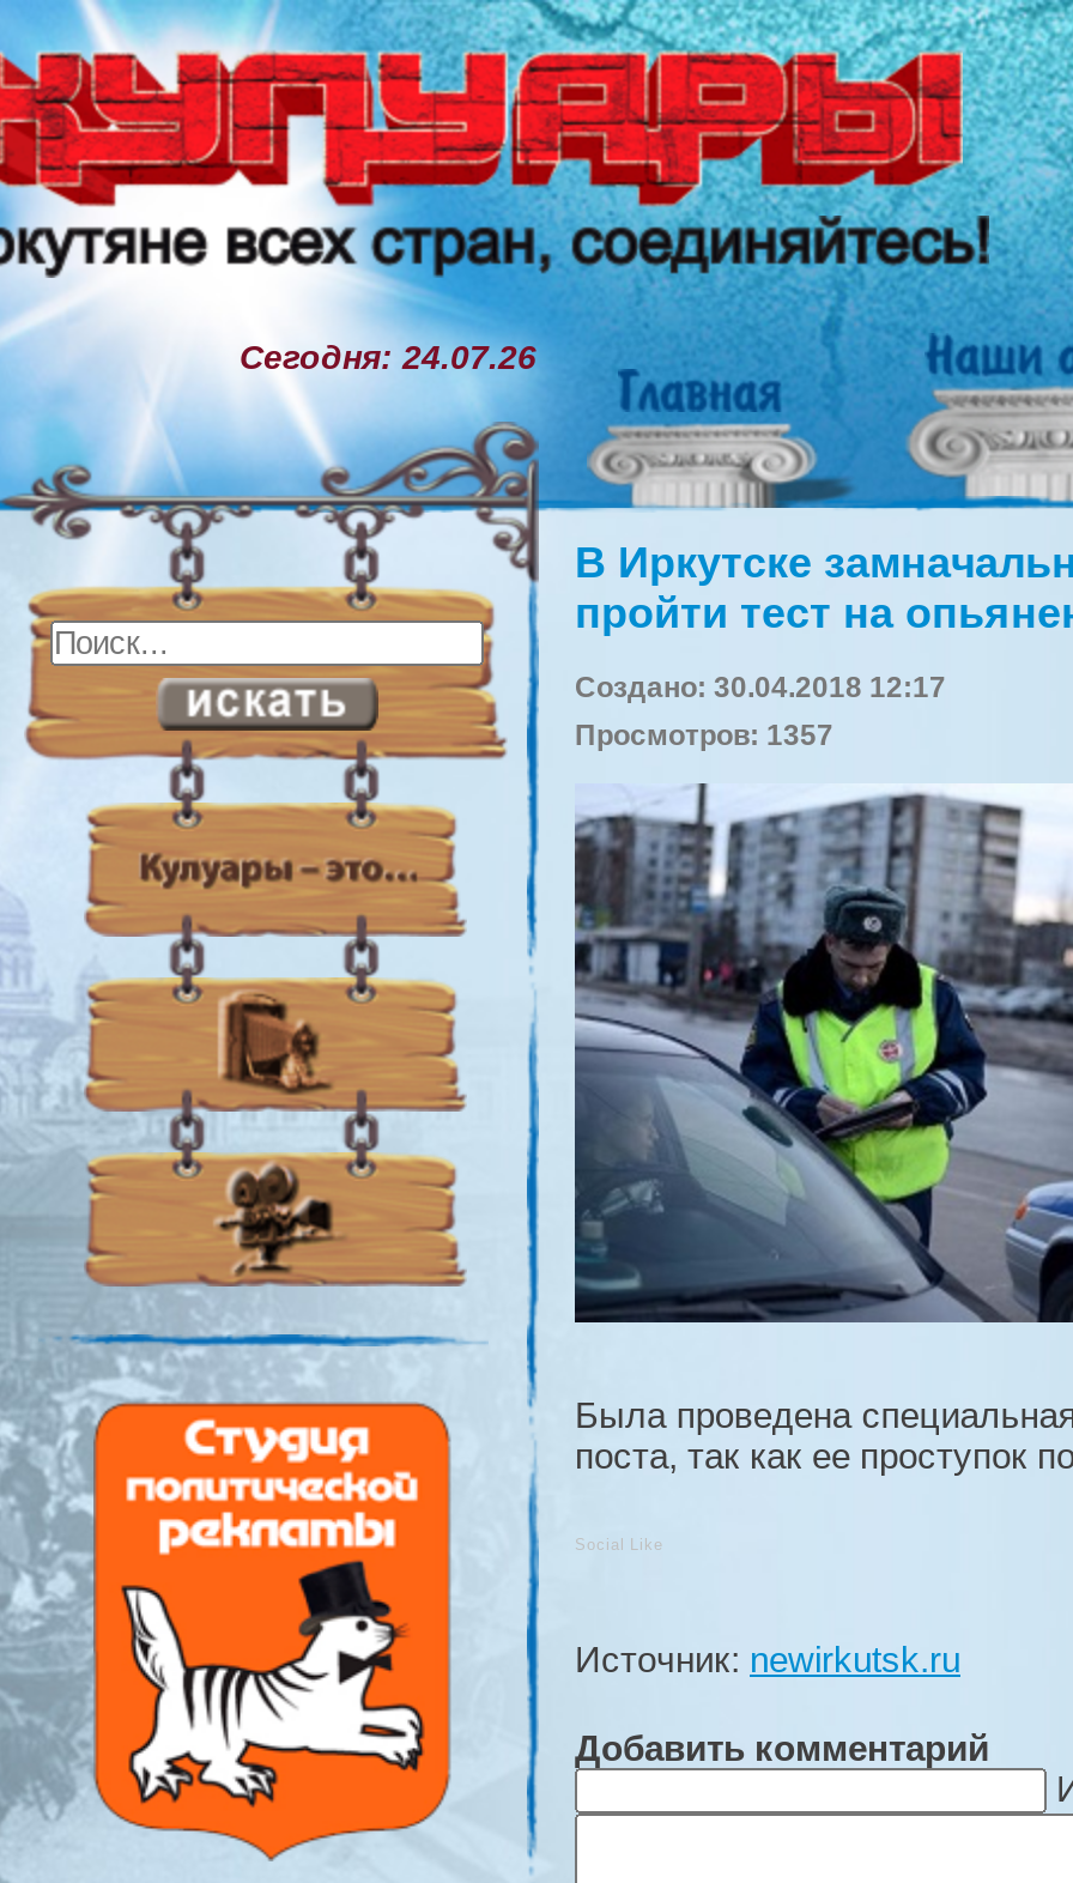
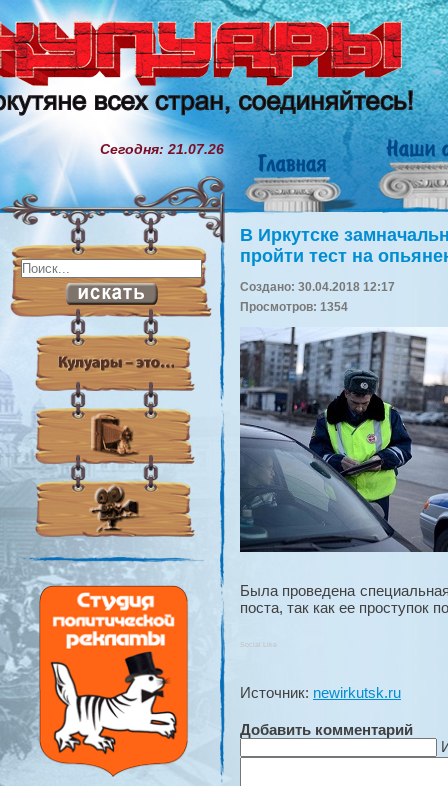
[240,338,536,376] Сегодня: 24.07.26 -> [100,141,224,157] Сегодня: 21.07.26
[575,719,833,752] Просмотров: 1357 -> [240,300,348,314] Просмотров: 1354

